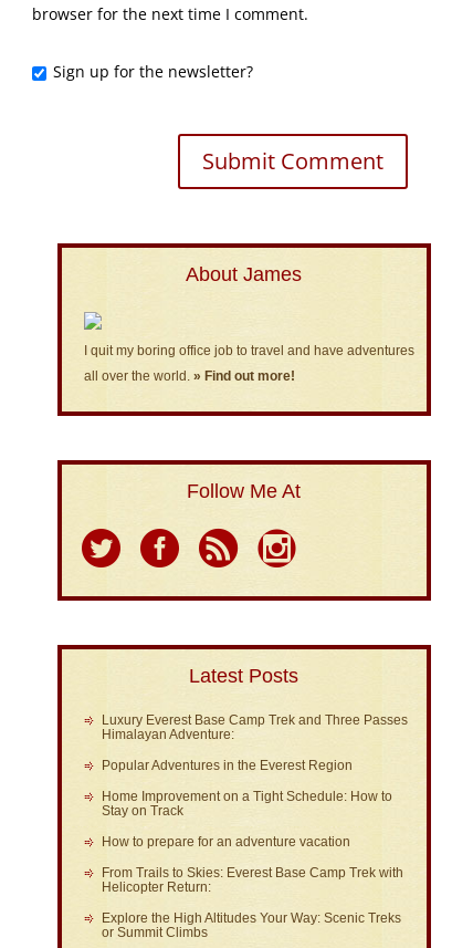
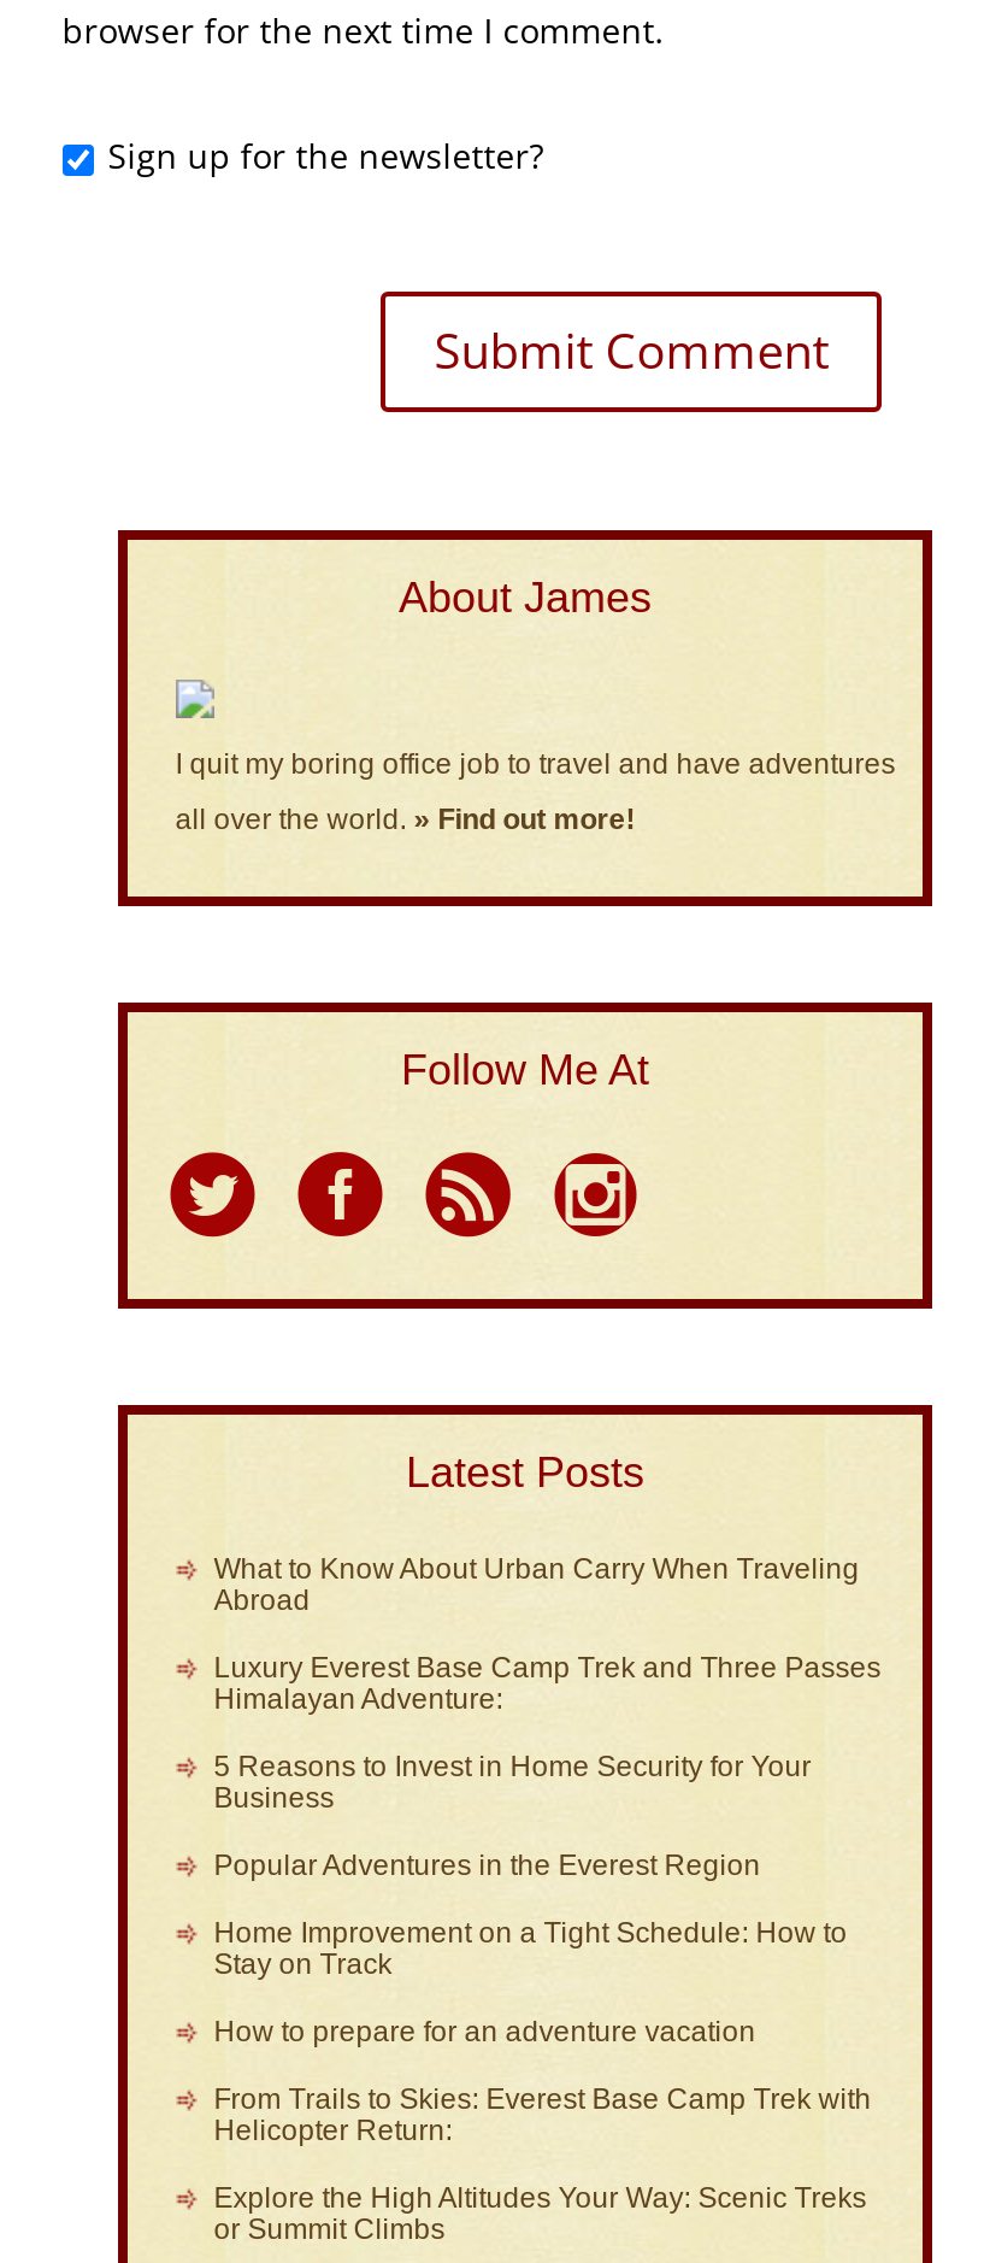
none -> [214,1552,859,1617] What to Know About Urban Carry When Traveling | Abroad
none -> [214,1750,811,1815] 5 Reasons to Invest in Home Security for Your | Business

